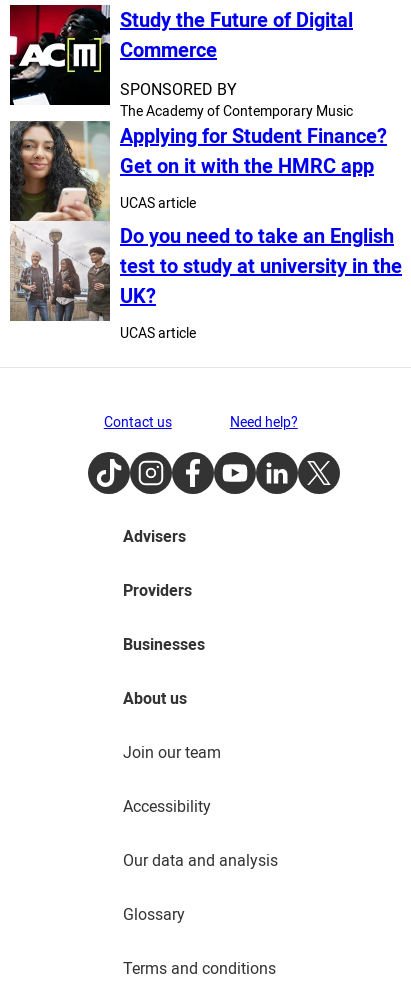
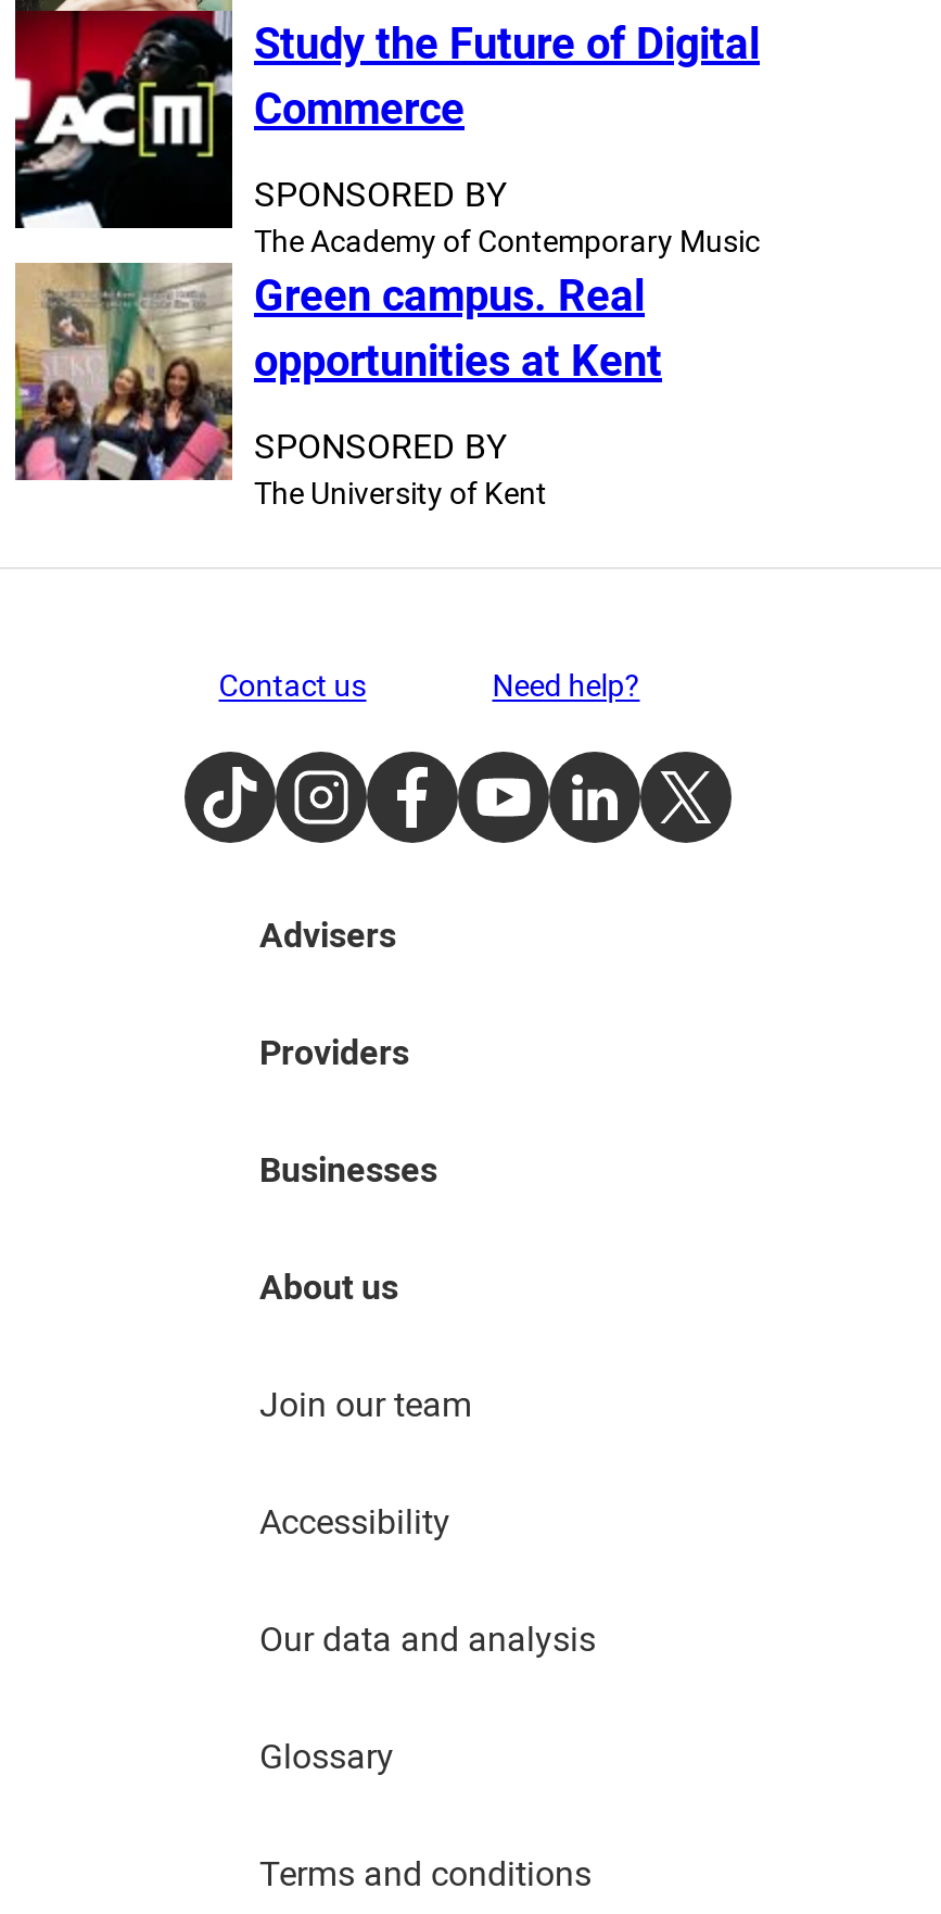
[9,120,402,342] [image] | Applying for Student Finance? | Get on it with the HMRC app | UCAS article | Do you need to take an English | test to study at university in the | UK? | UCAS article -> [15,263,662,513] [image] | Green campus. Real | opportunities at Kent | SPONSORED BY | The University of Kent

